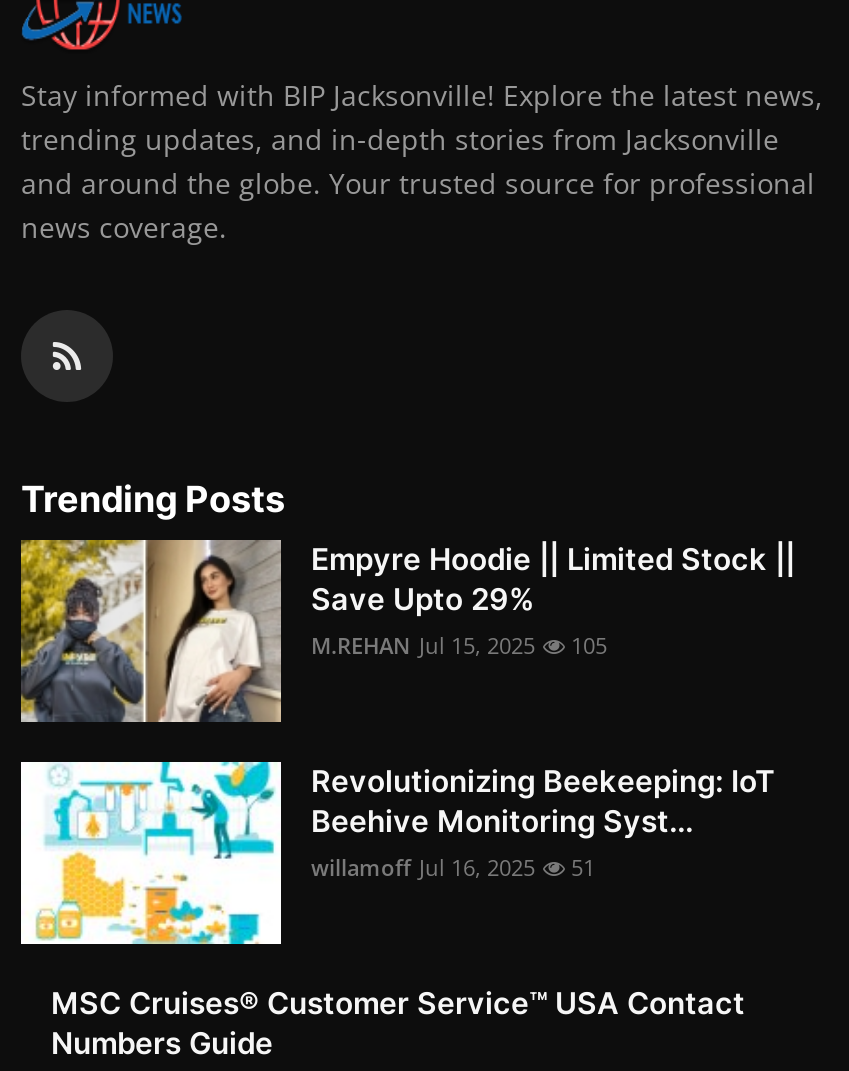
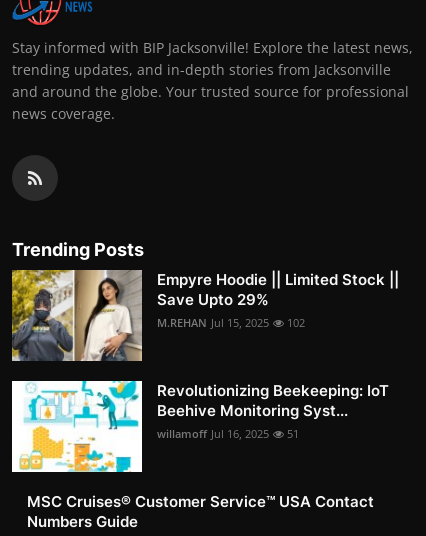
[311,630,607,660] M.REHAN Jul 15, 2025 105 -> [157,315,305,330] M.REHAN Jul 15, 2025 102

